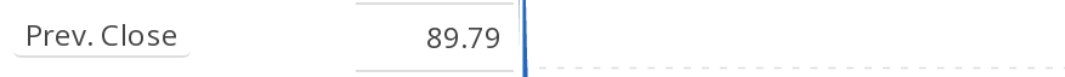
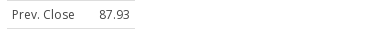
[426,18,502,58] 89.79 -> [99,6,130,23] 87.93

